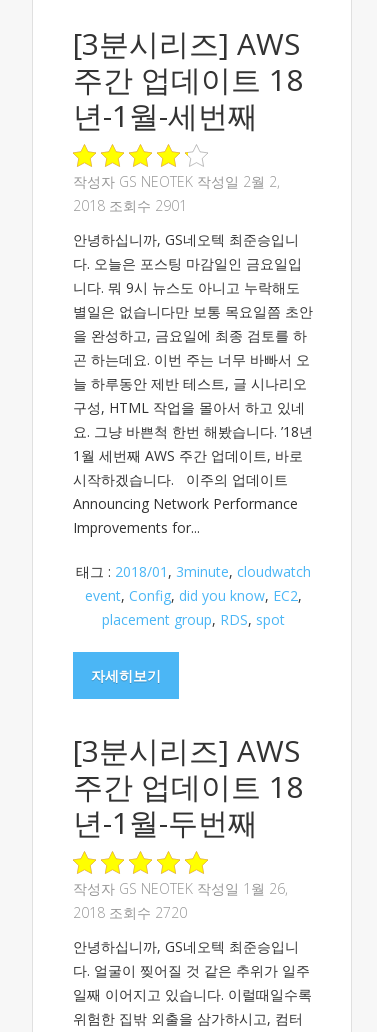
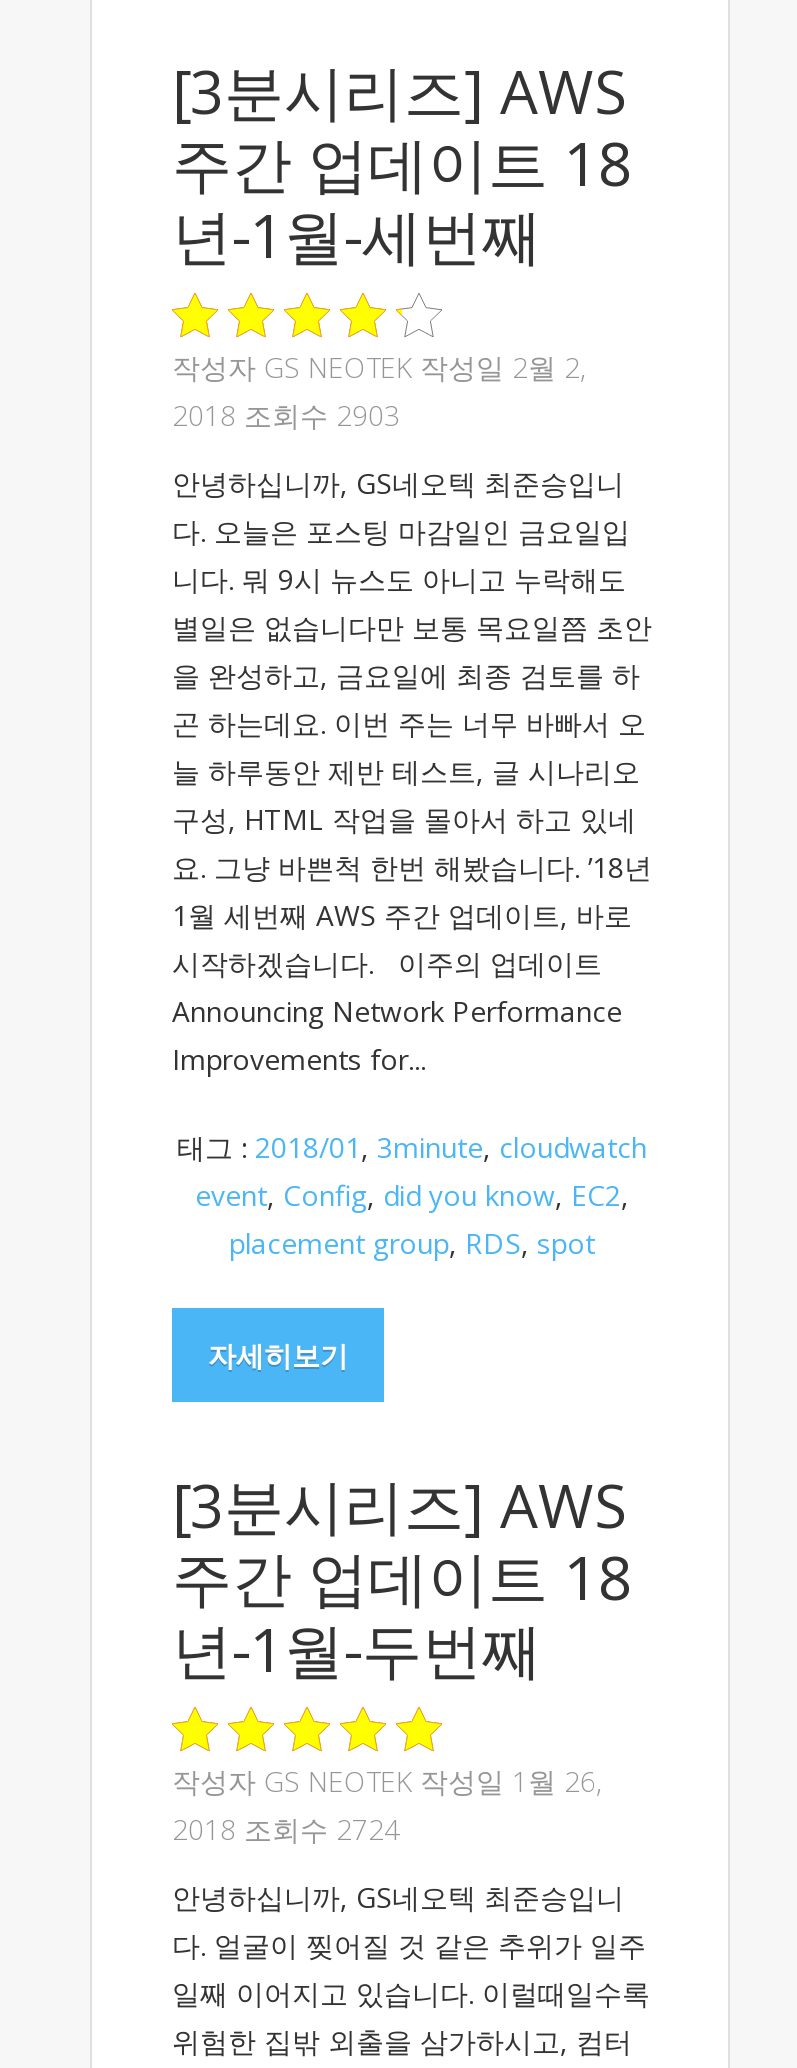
[73,196,187,215] 2018 조회수 2901 -> [172,396,400,434] 2018 조회수 2903
[73,903,187,922] 2018 조회수 2720 -> [172,1810,400,1848] 2018 조회수 2724

